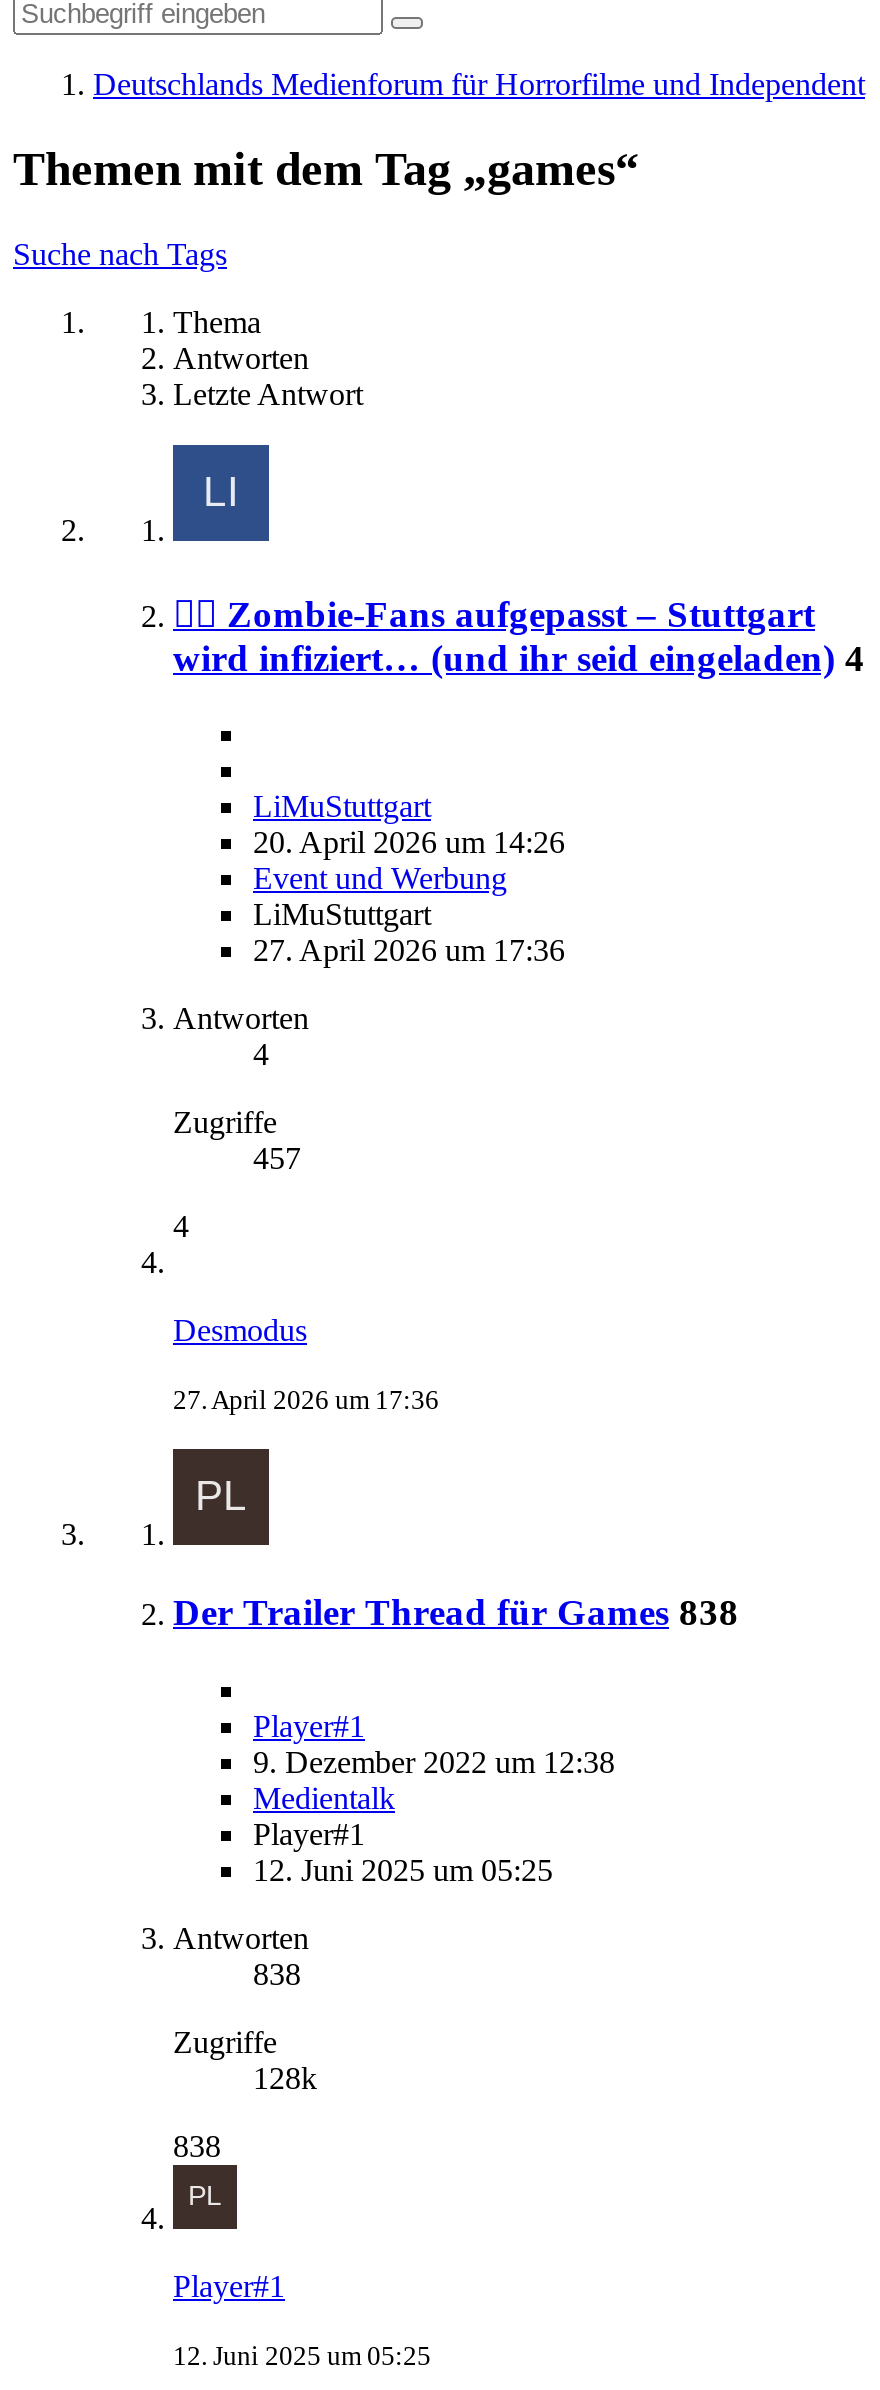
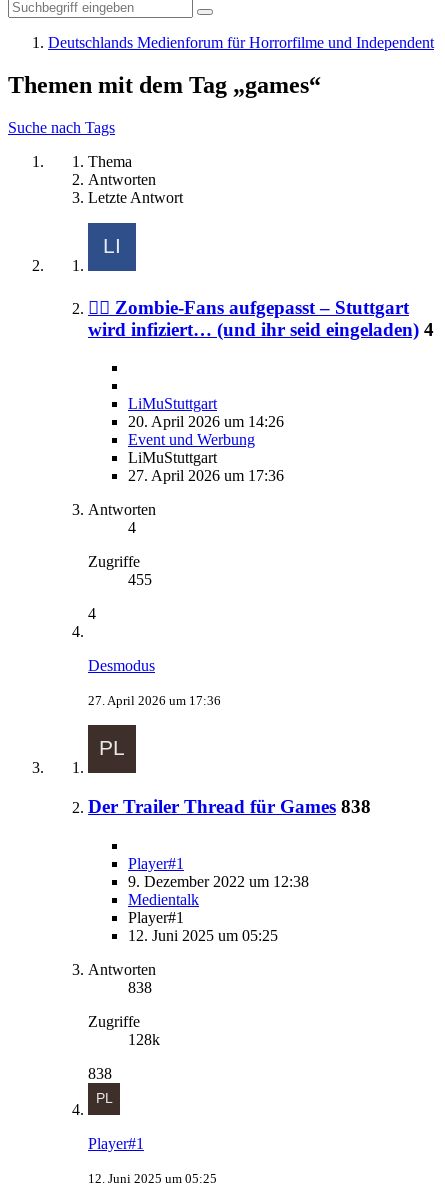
[253,1141,301,1175] 457 -> [128,571,152,588] 455

